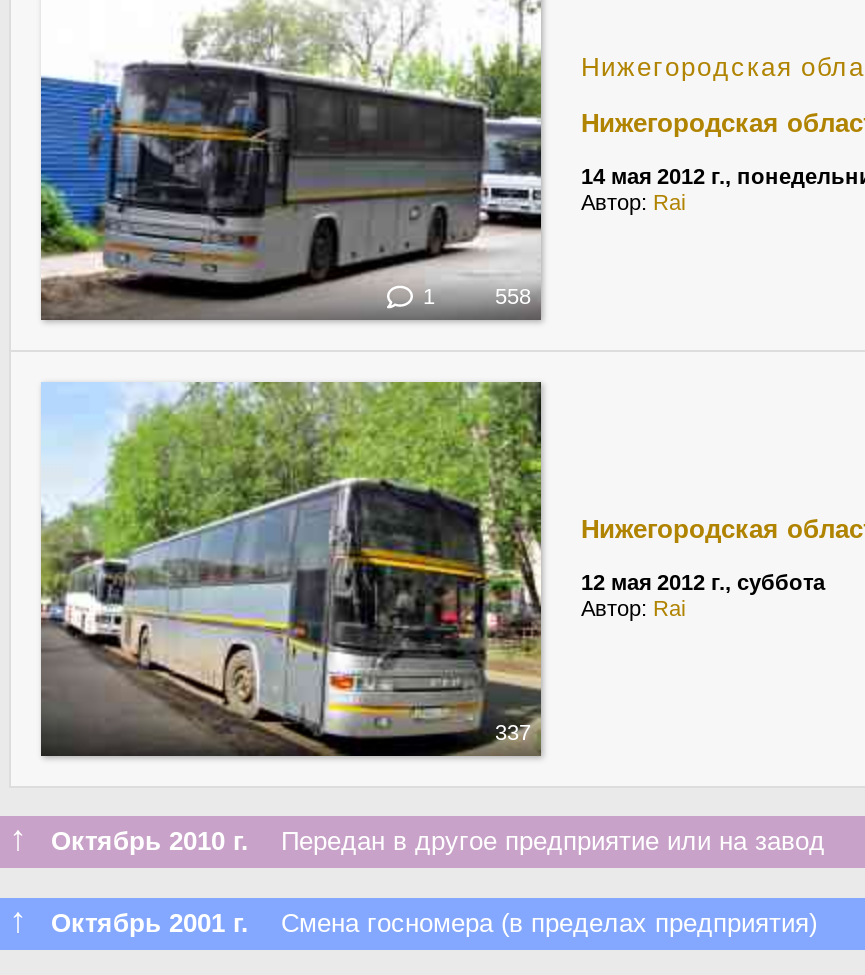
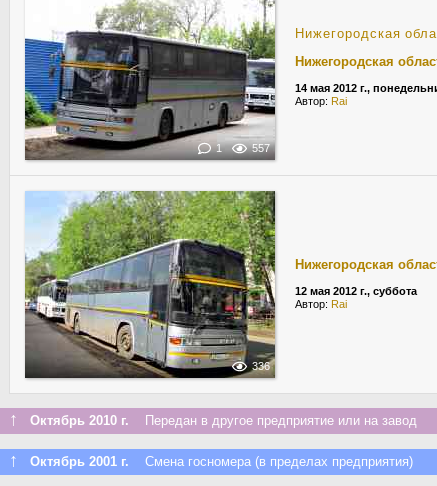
[495,284,531,308] 558 -> [252,142,270,154] 557
[495,720,531,744] 337 -> [252,360,270,372] 336

